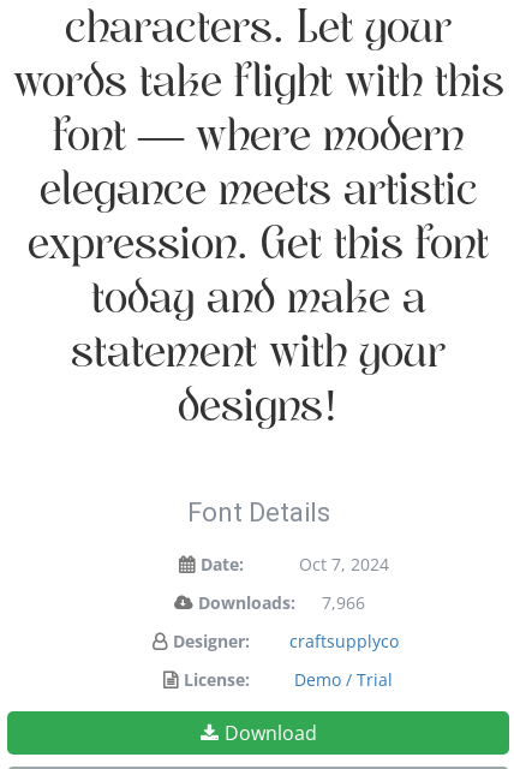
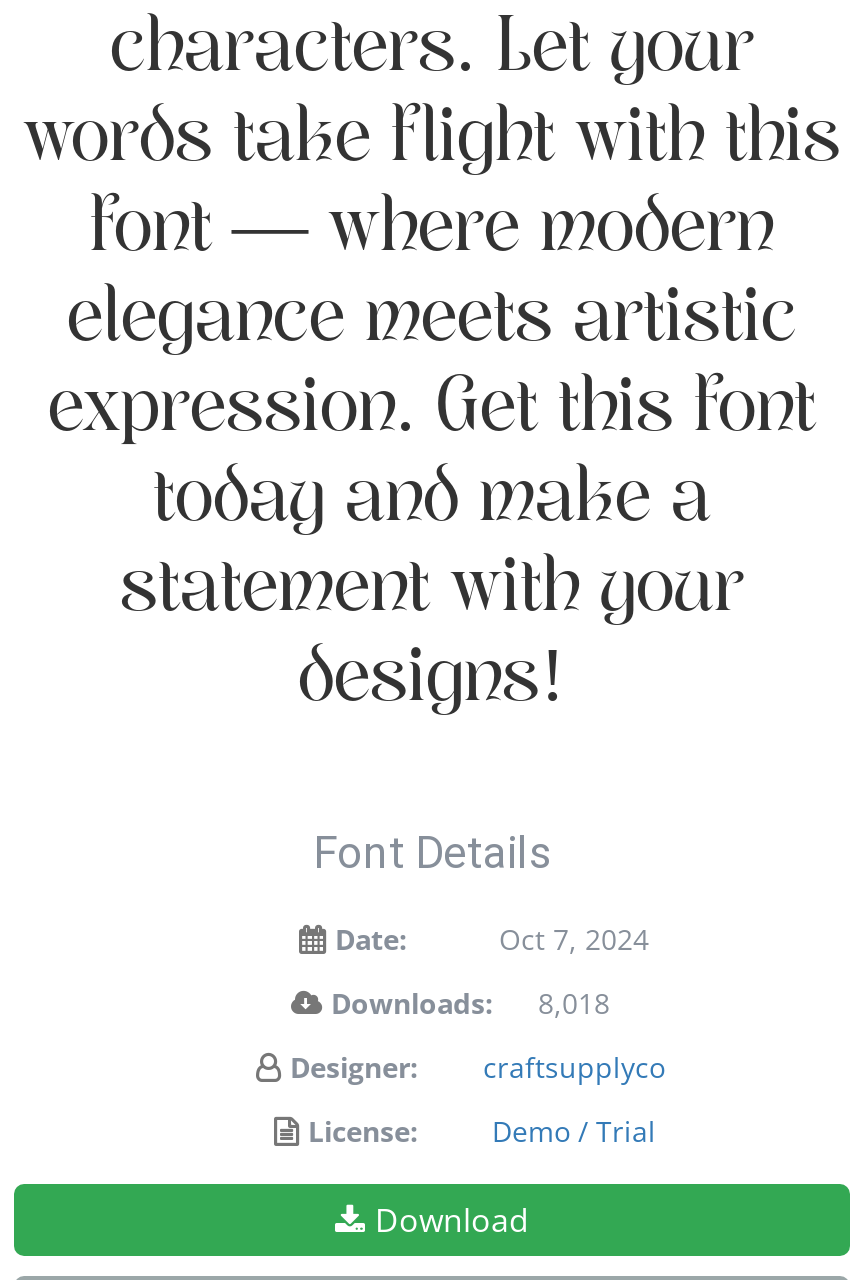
[198,591,365,614] Downloads: 7,966 -> [331,984,610,1022] Downloads: 8,018

